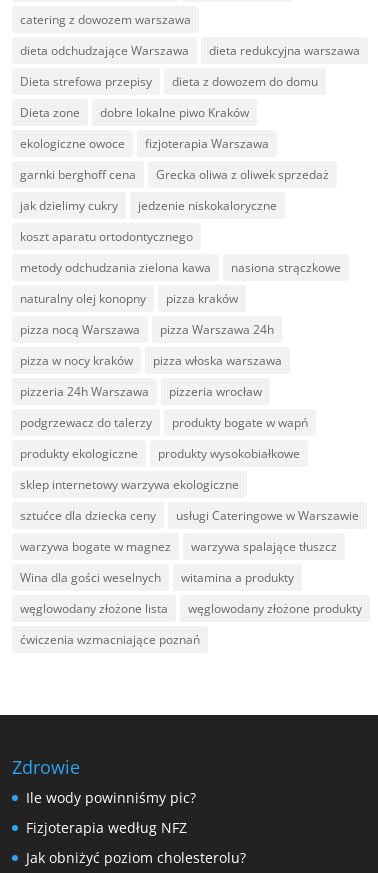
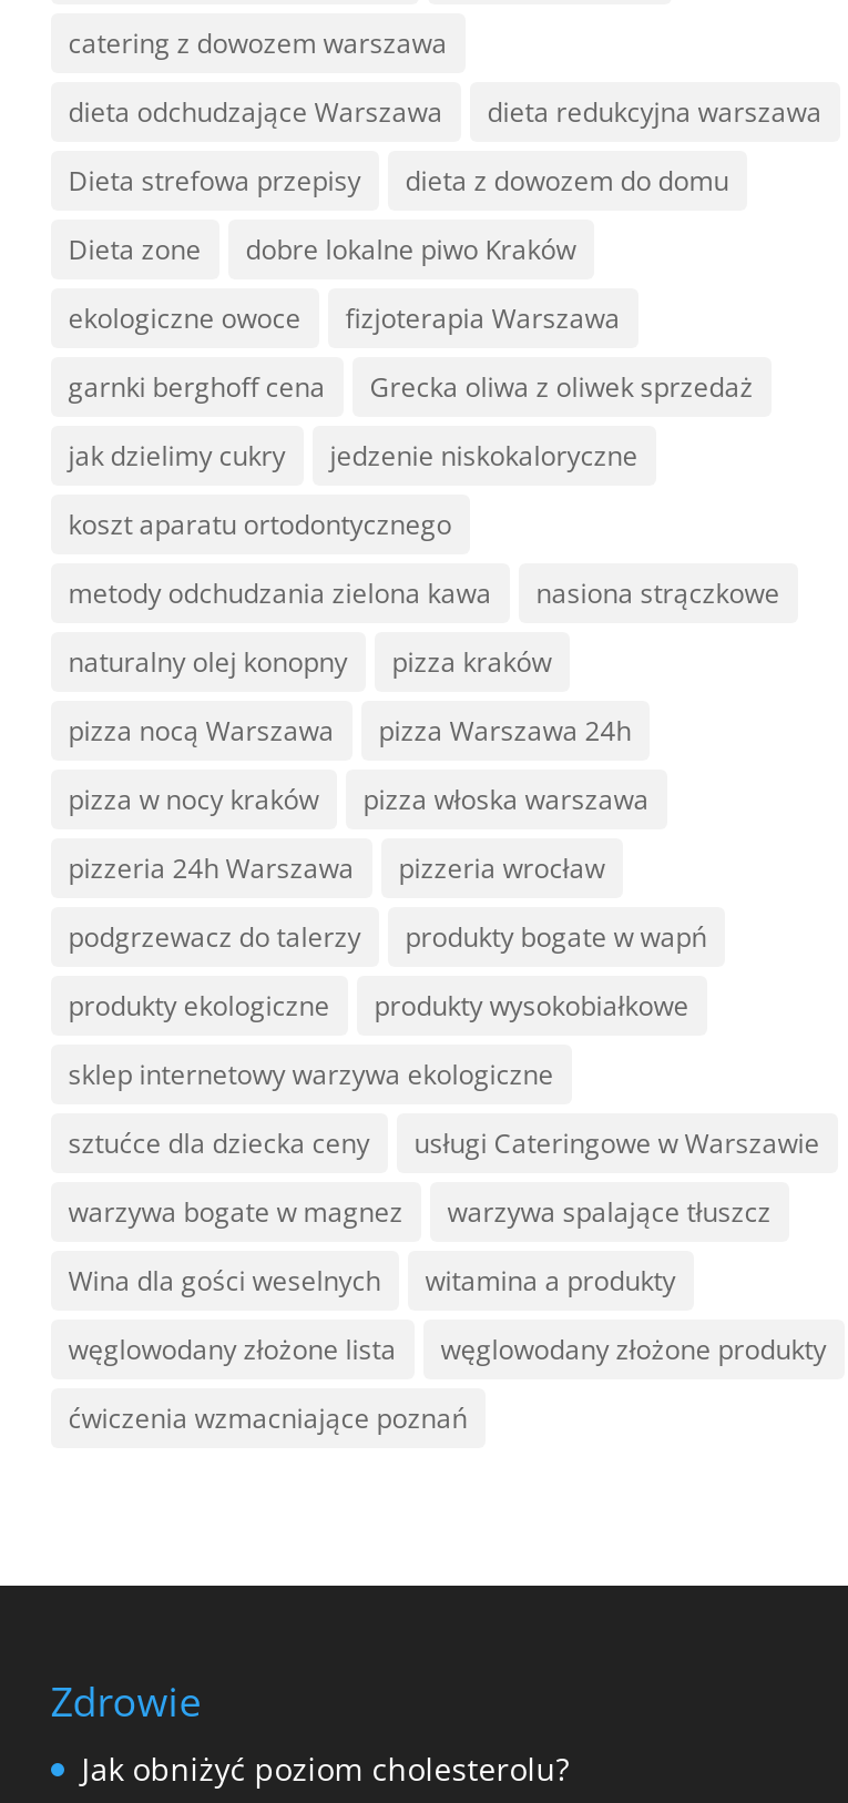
[26,788,196,837] Ile wody powinniśmy pic? | Fizjoterapia według NFZ -> none

